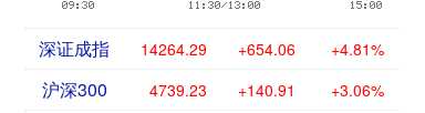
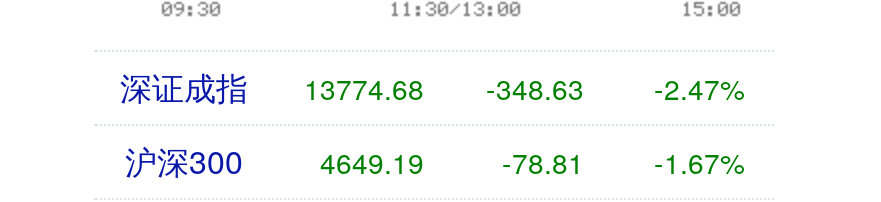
[141,38,207,60] 14264.29 -> [304,69,424,109] 13774.68
[238,38,296,60] +654.06 -> [486,69,584,109] -348.63
[331,38,384,60] +4.81% -> [654,69,744,109] -2.47%
[149,79,207,101] 4739.23 -> [320,143,424,183] 4649.19
[238,79,296,101] +140.91 -> [502,143,584,183] -78.81
[331,79,384,101] +3.06% -> [654,143,744,183] -1.67%

